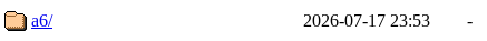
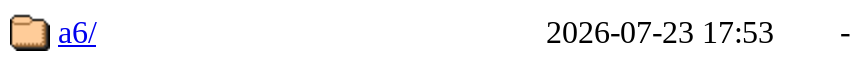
[303,11,430,30] 2026-07-17 23:53 -> [546,15,774,49] 2026-07-23 17:53

